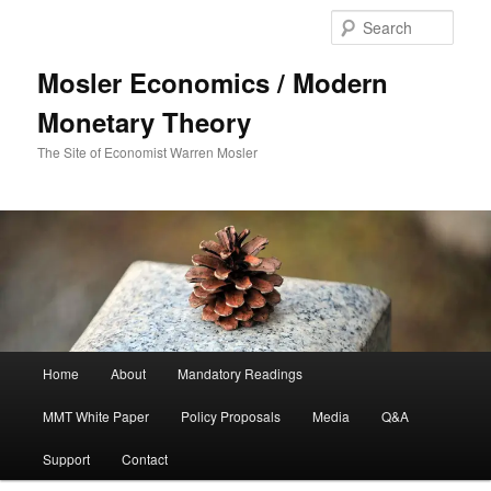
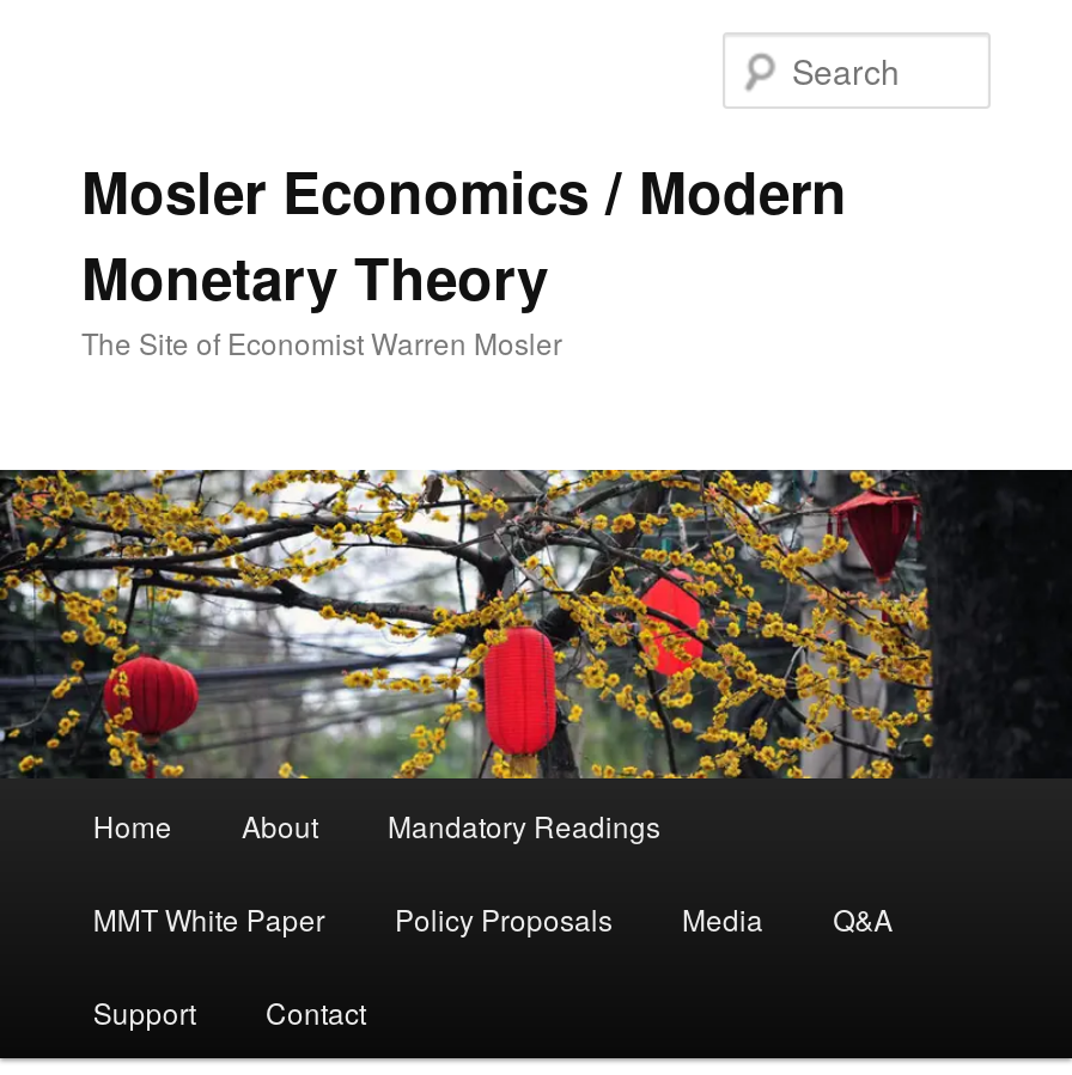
[3,209,488,353] [image] -> [7,468,1065,781] [image]

